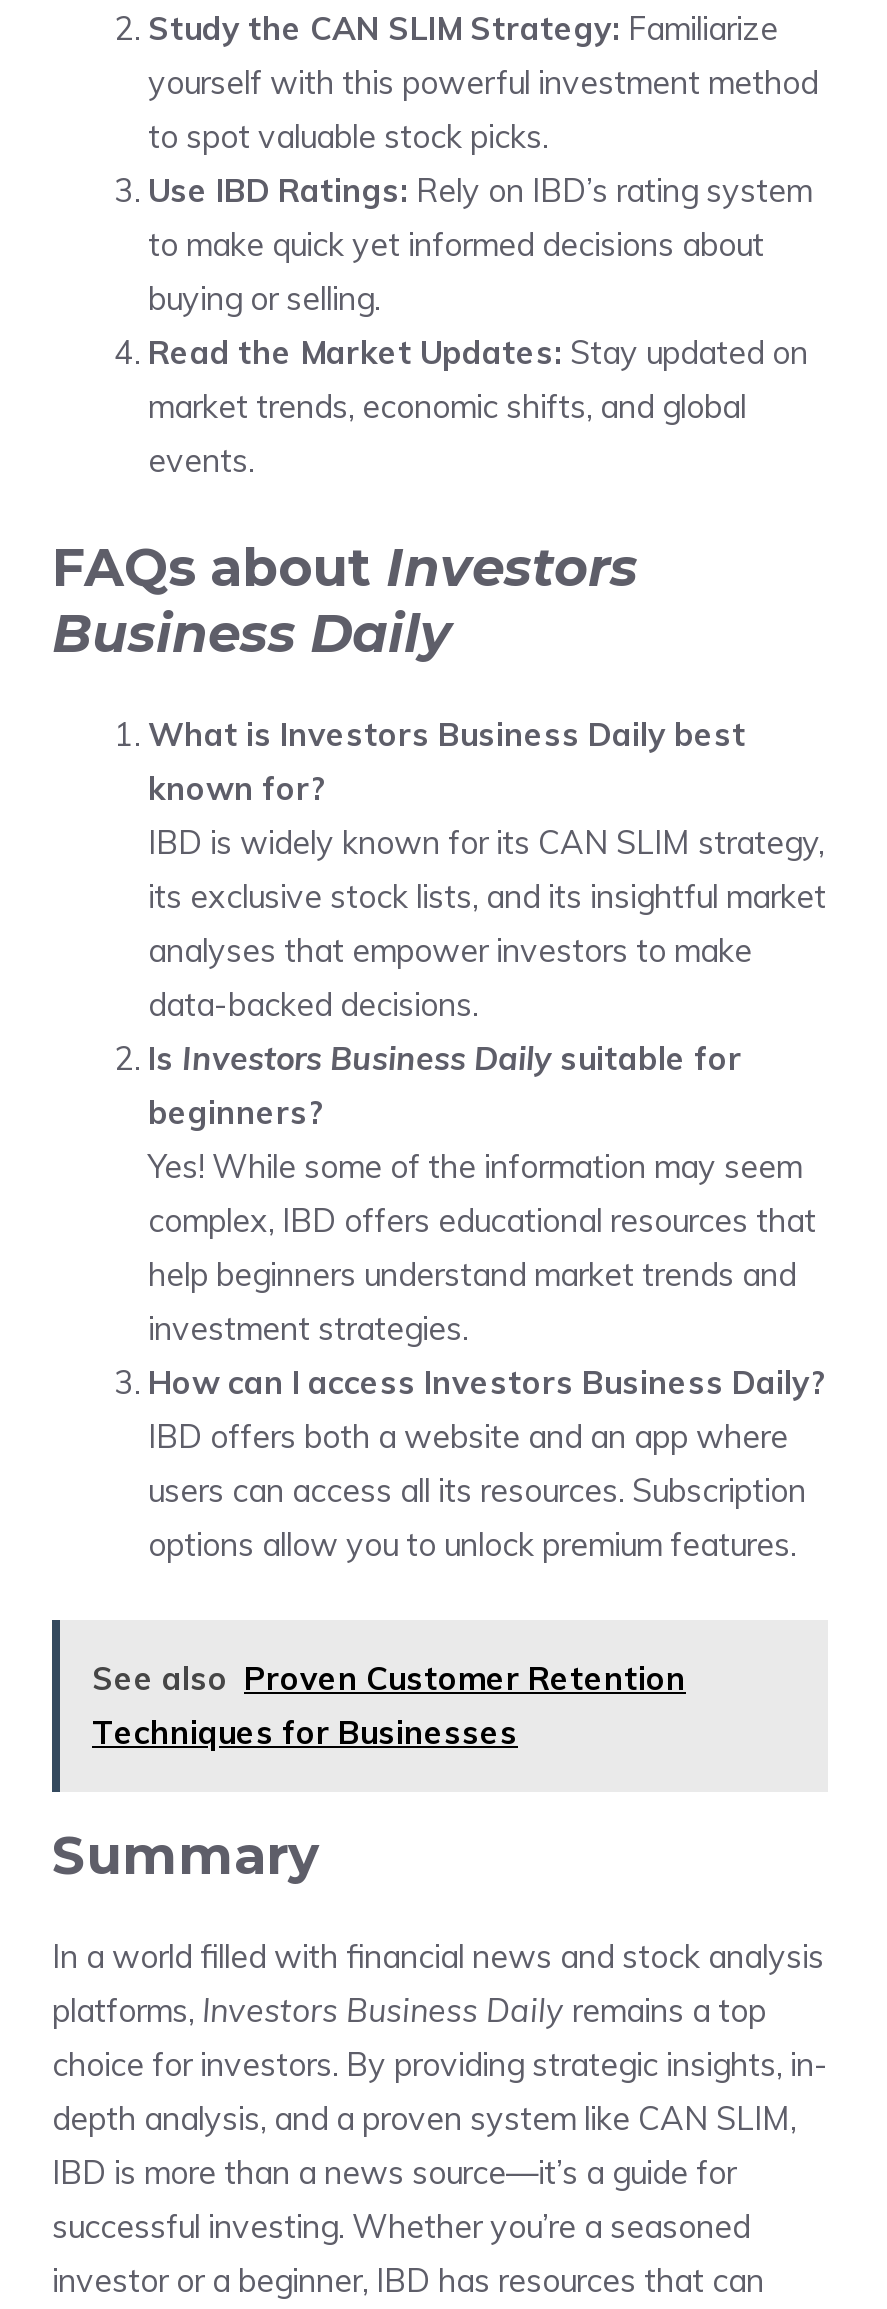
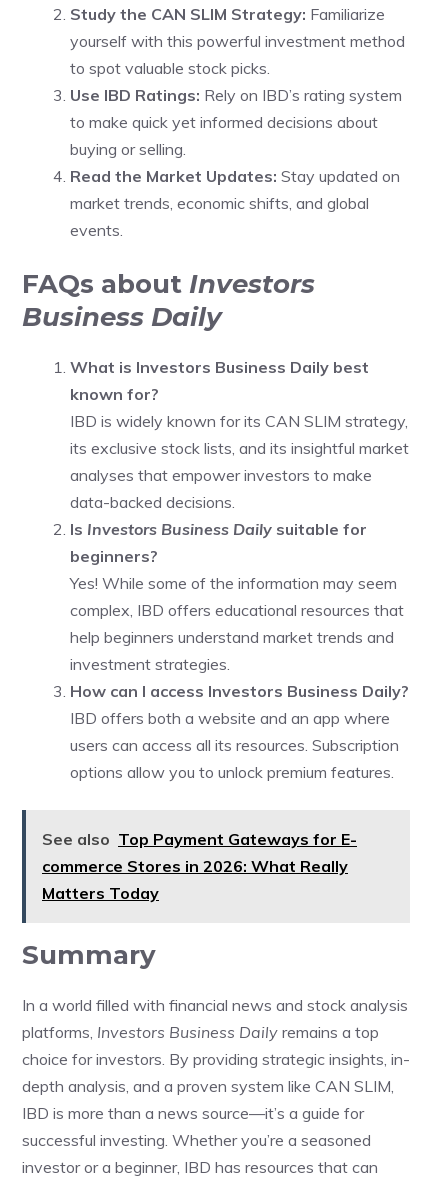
[92,1658,686,1752] See also Proven Customer Retention | Techniques for Businesses -> [42,829,357,903] See also Top Payment Gateways for E- | commerce Stores in 2026: What Really | Matters Today

